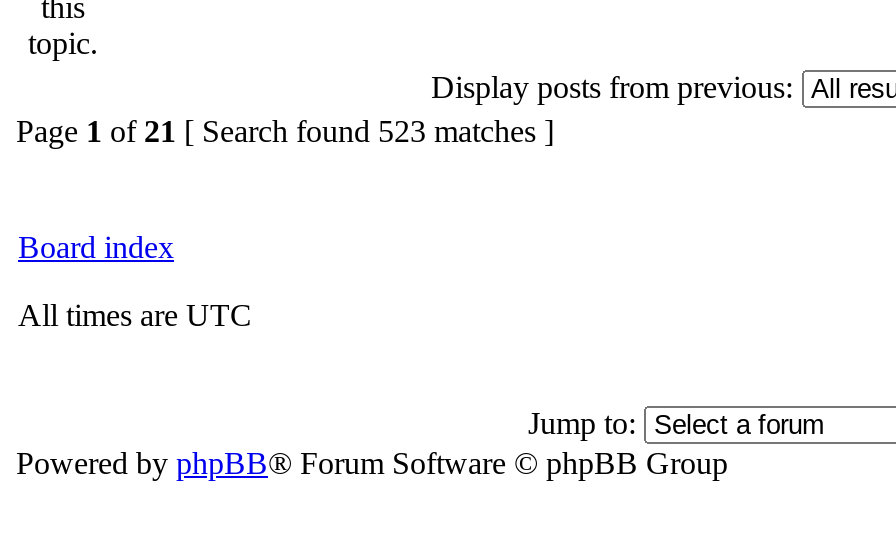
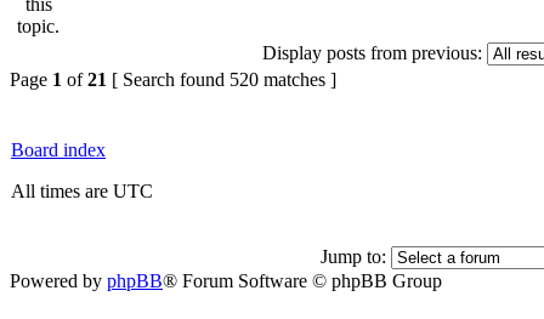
[16,114,554,148] Page 1 of 21 [ Search found 523 matches ] -> [10,69,336,90] Page 1 of 21 [ Search found 520 matches ]

